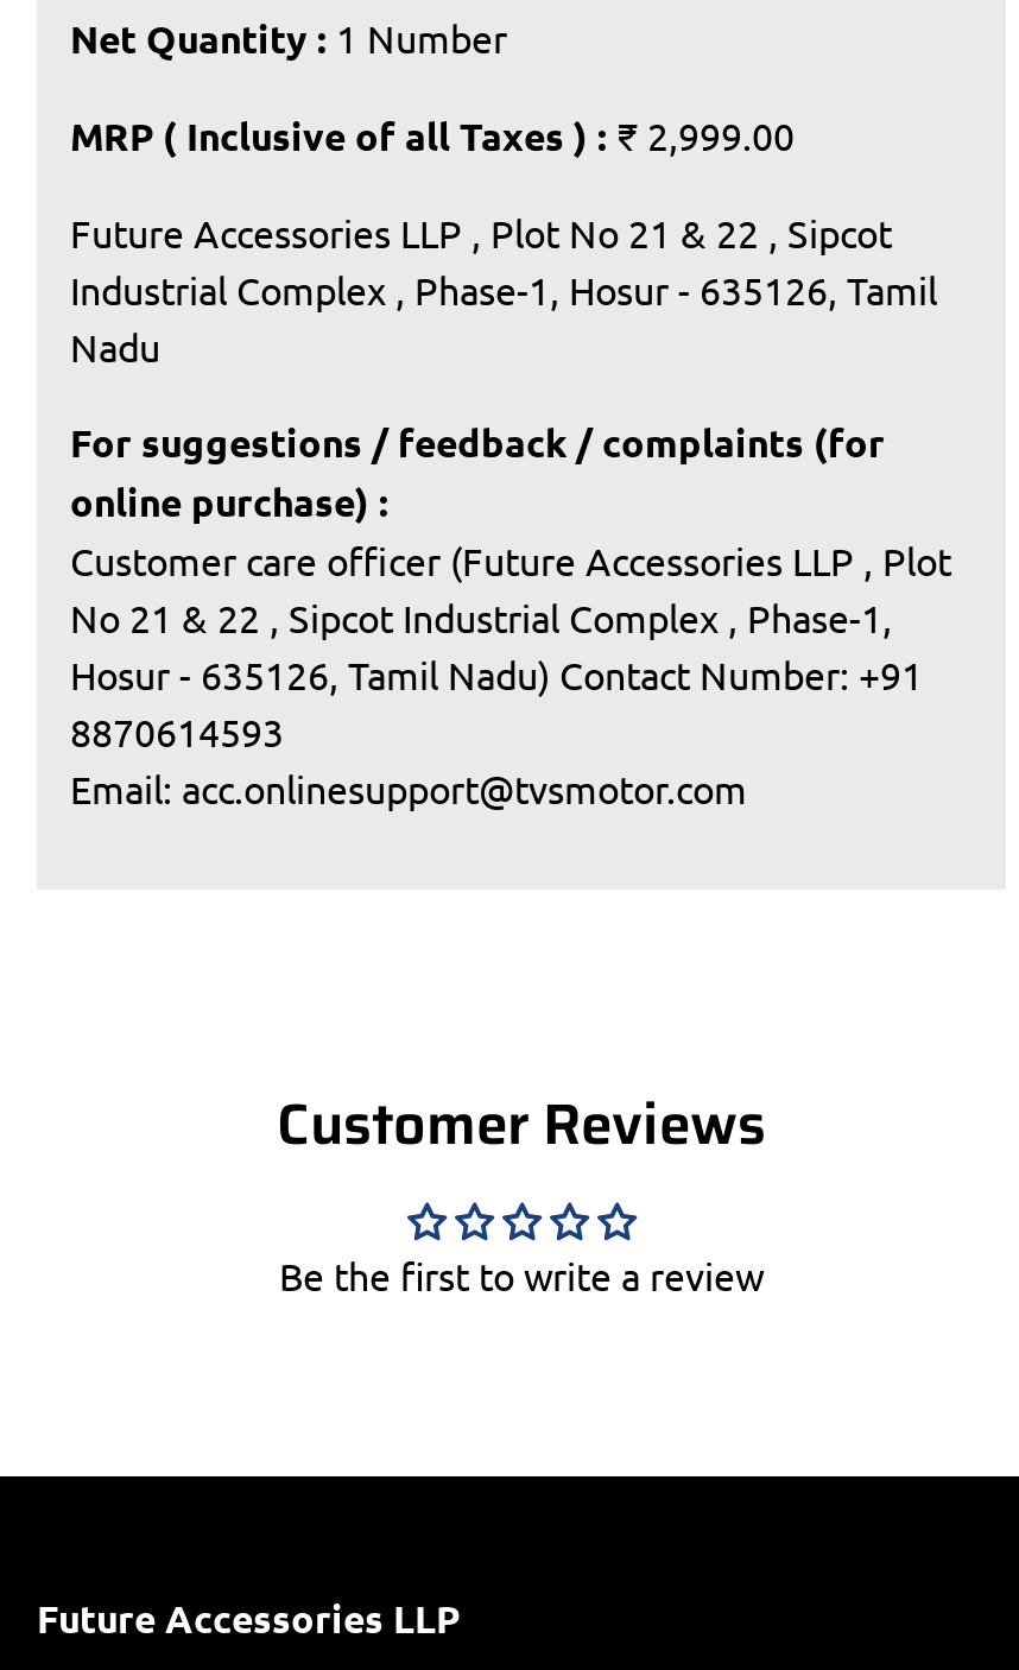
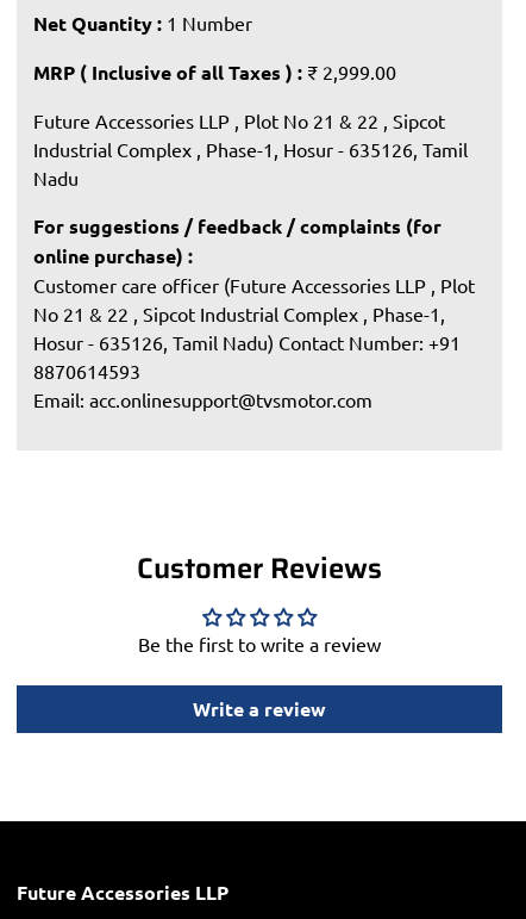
none -> [193,696,326,721] Write a review

